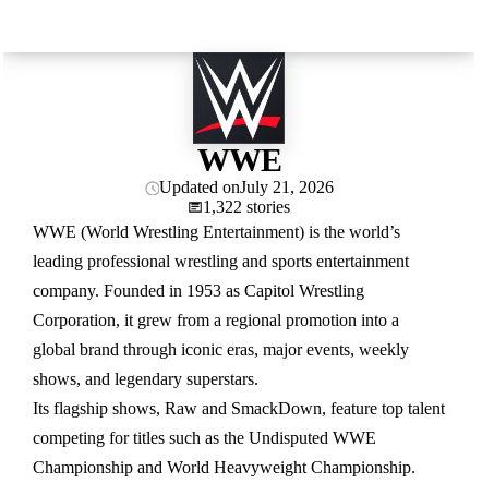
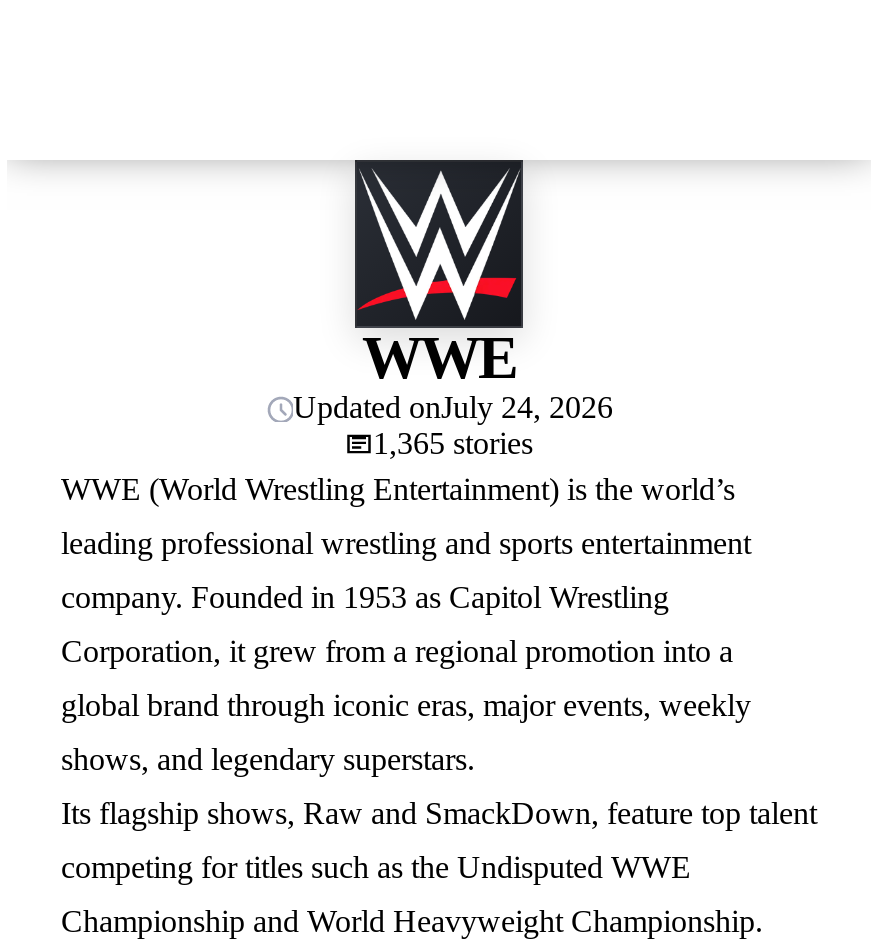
[159,178,334,196] Updated onJuly 21, 2026 -> [293,390,613,424] Updated onJuly 24, 2026
[203,197,290,216] 1,322 stories -> [373,426,533,460] 1,365 stories

